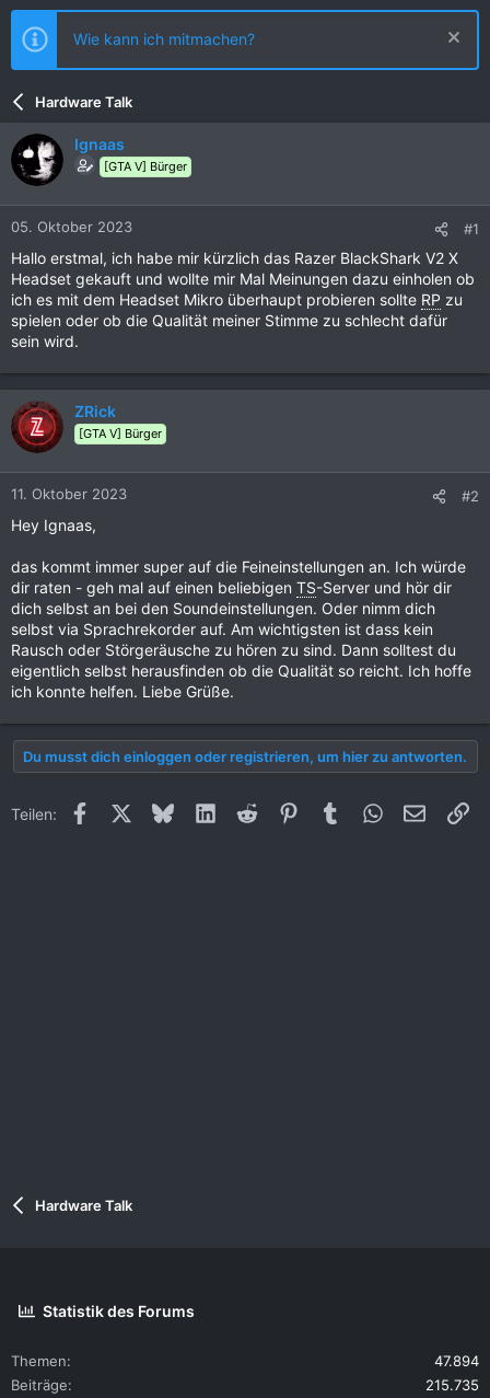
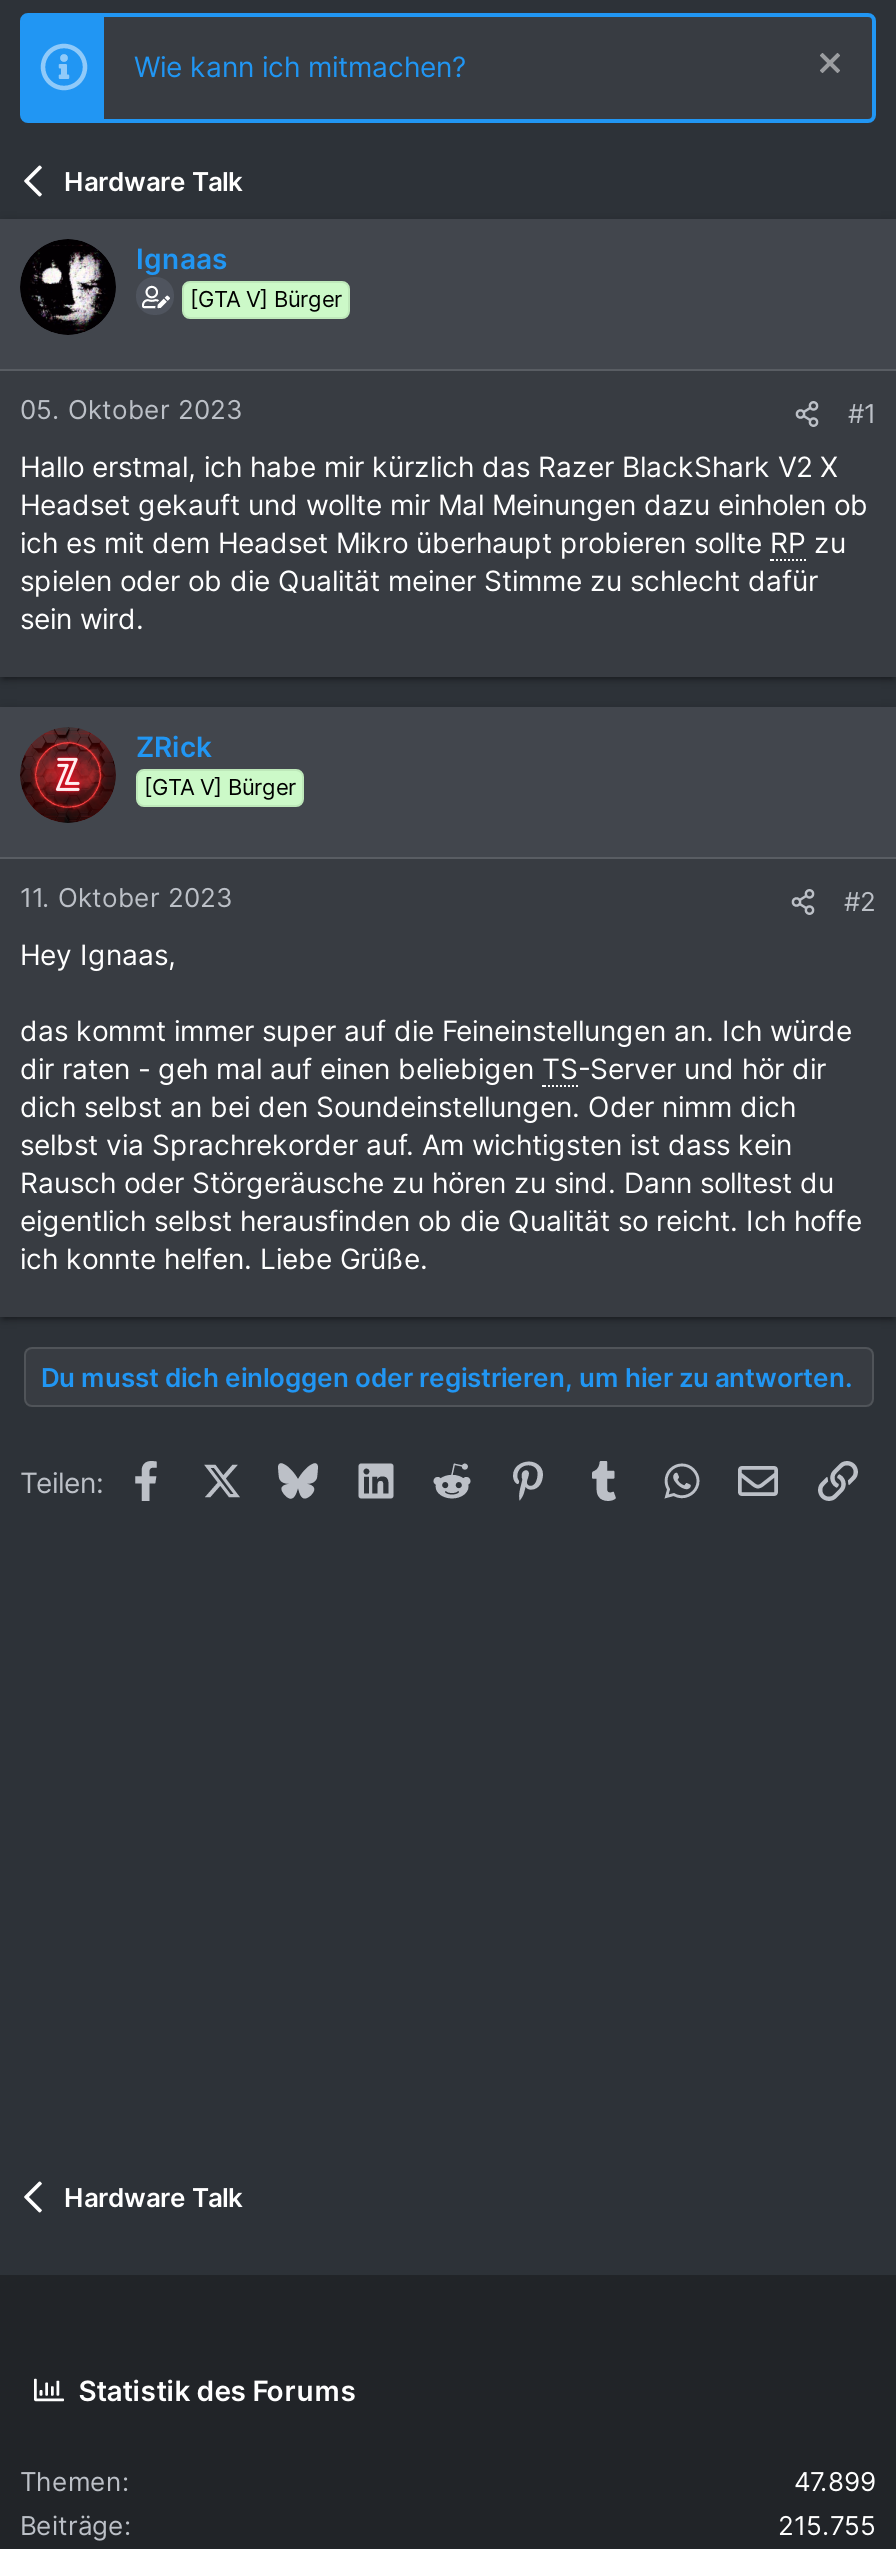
[434,1352,479,1370] 47.894 -> [794,2466,876,2498] 47.899
[425,1377,479,1394] 215.735 -> [778,2510,876,2542] 215.755

